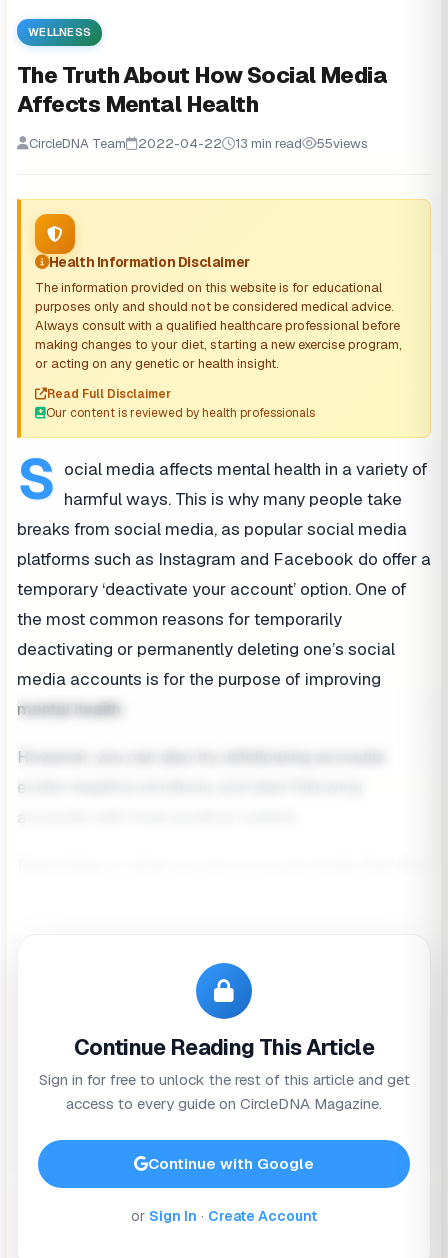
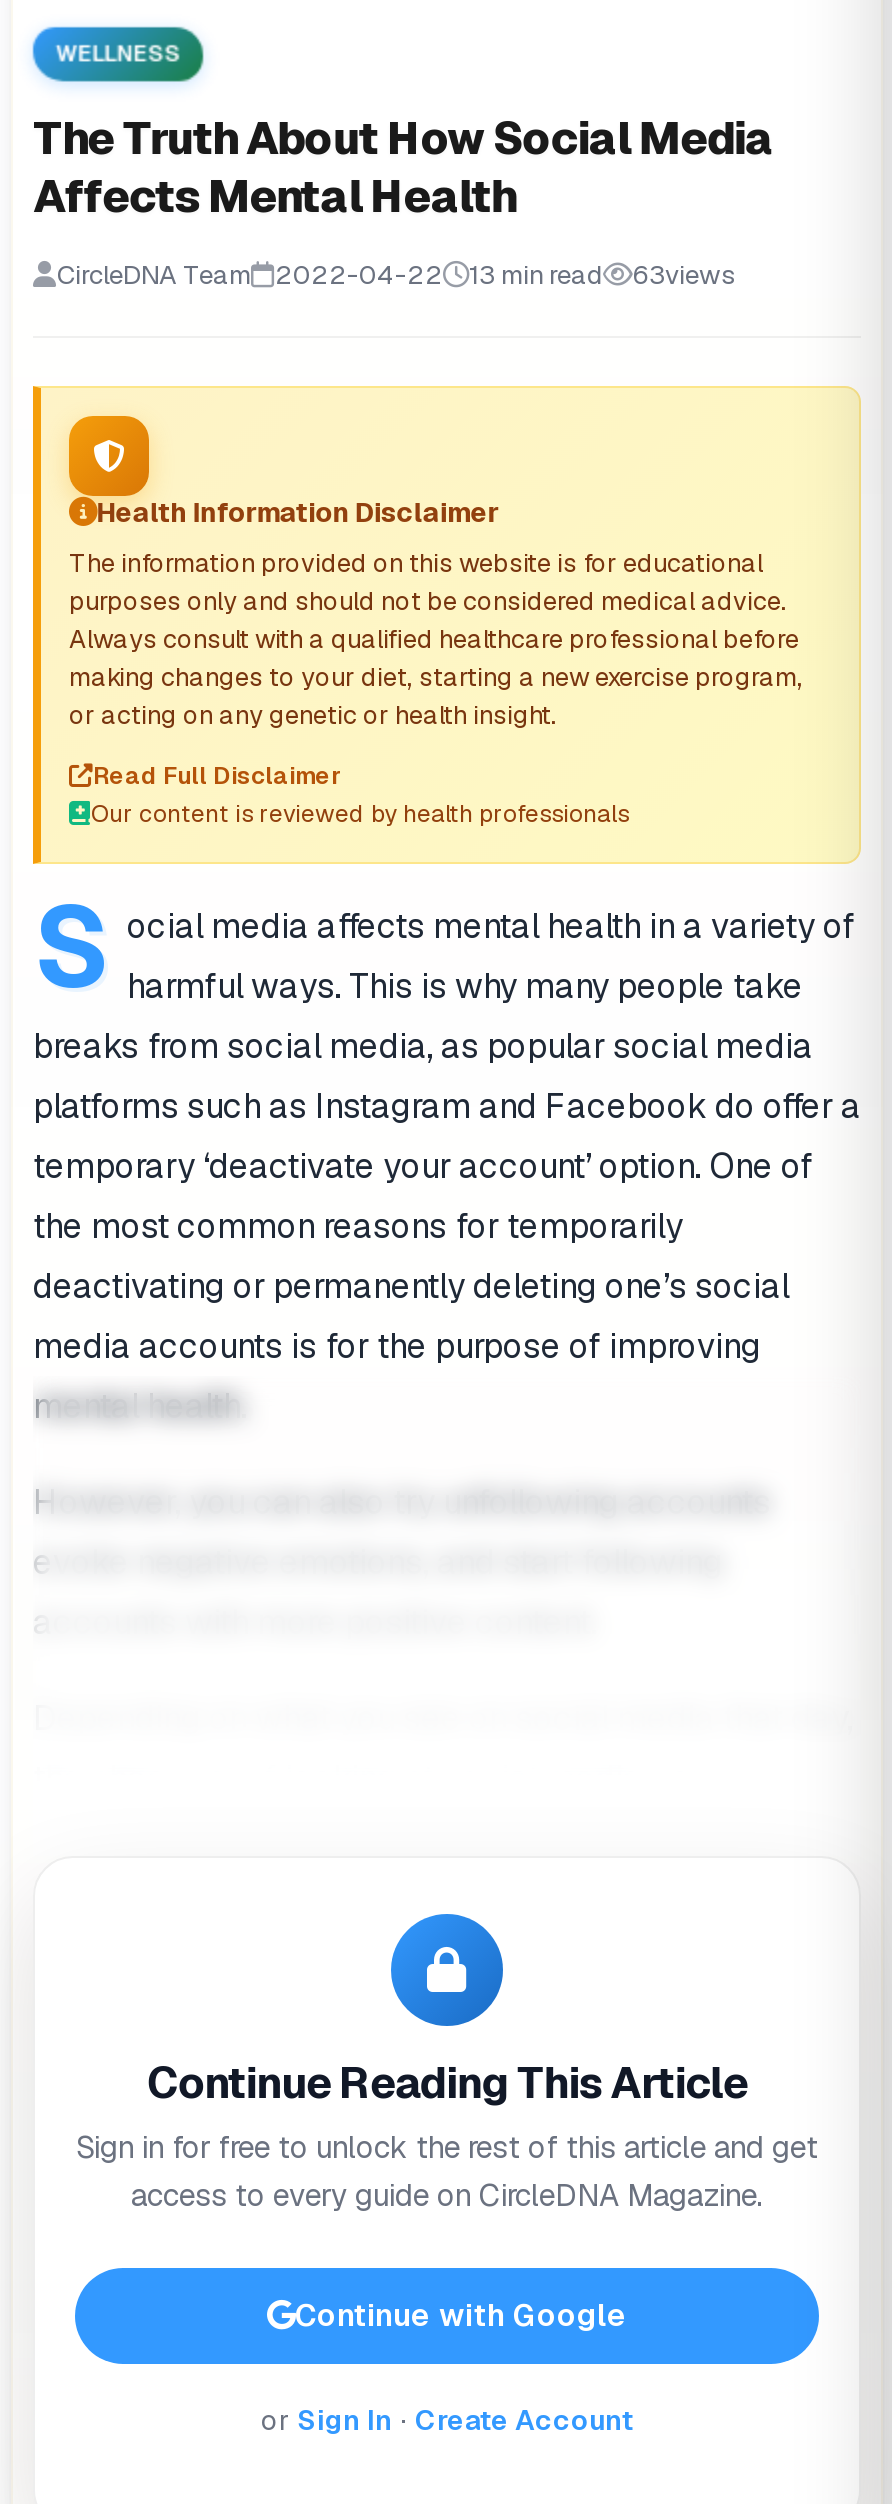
[29,135,368,152] CircleDNA Team 2022-04-22 13 min read 55views -> [57,257,735,291] CircleDNA Team 2022-04-22 13 min read 63views

